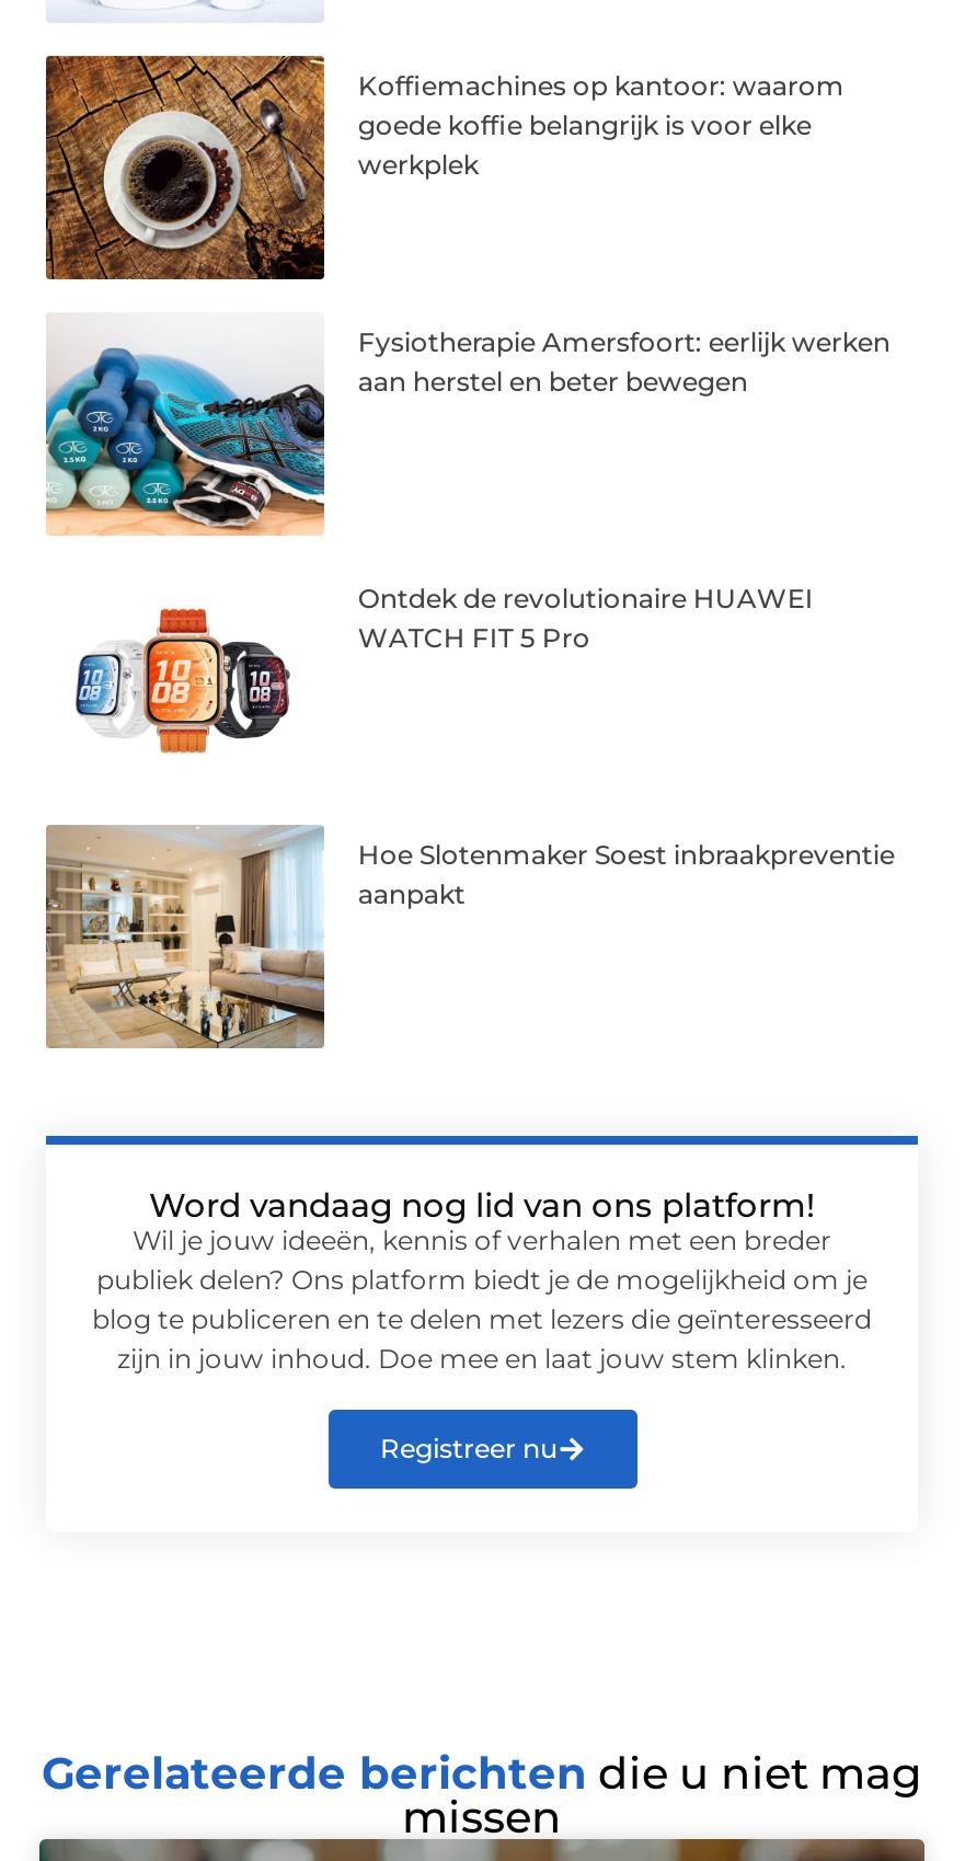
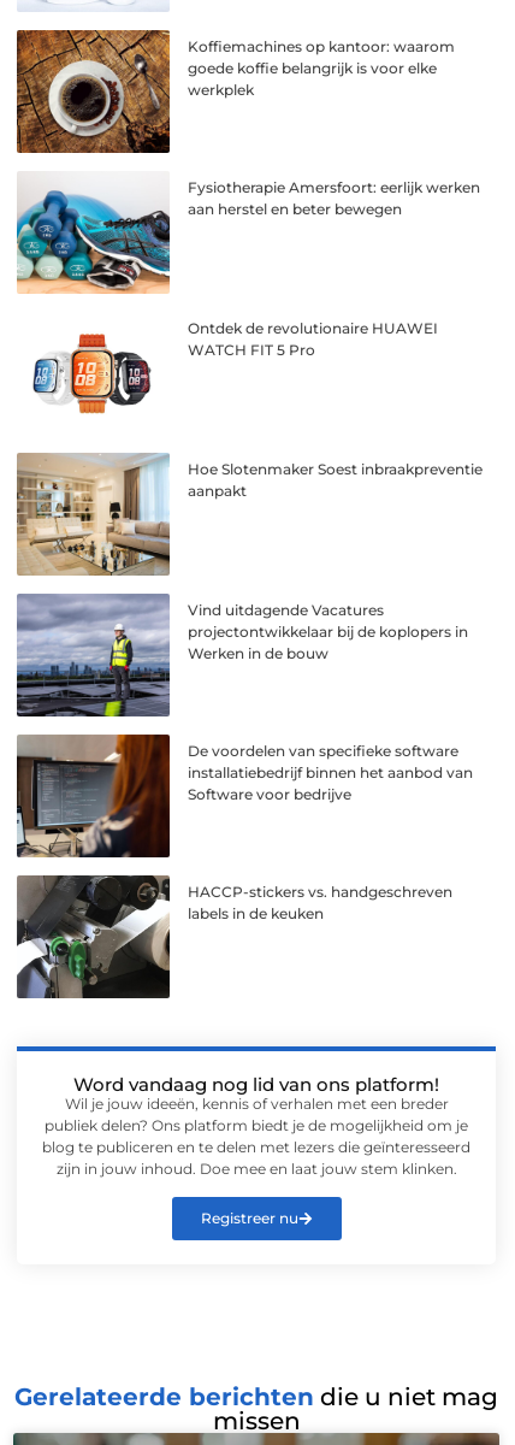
none -> [16,592,469,718] [image] | Vind uitdagende Vacatures | projectontwikkelaar bij de koplopers in | Werken in de bouw
none -> [16,733,473,859] [image] | De voordelen van specifieke software | installatiebedrijf binnen het aanbod van | Software voor bedrijve
none -> [16,874,453,999] [image] | HACCP-stickers vs. handgeschreven | labels in de keuken

